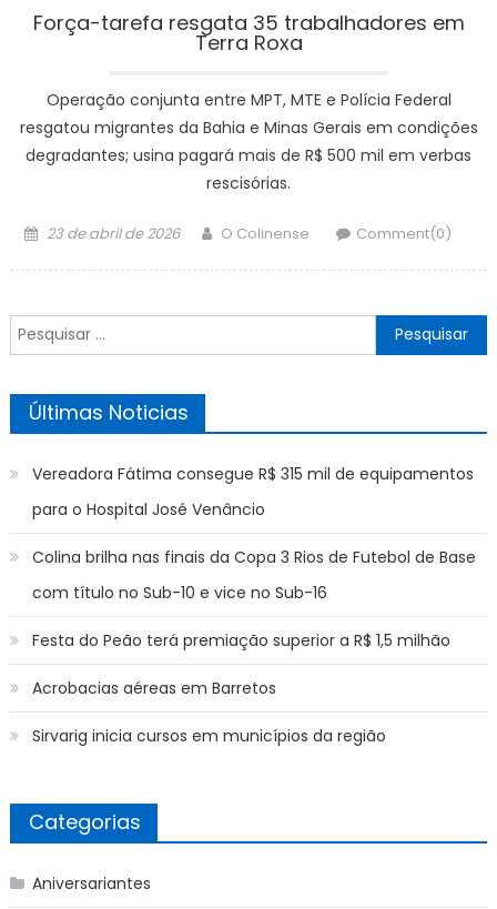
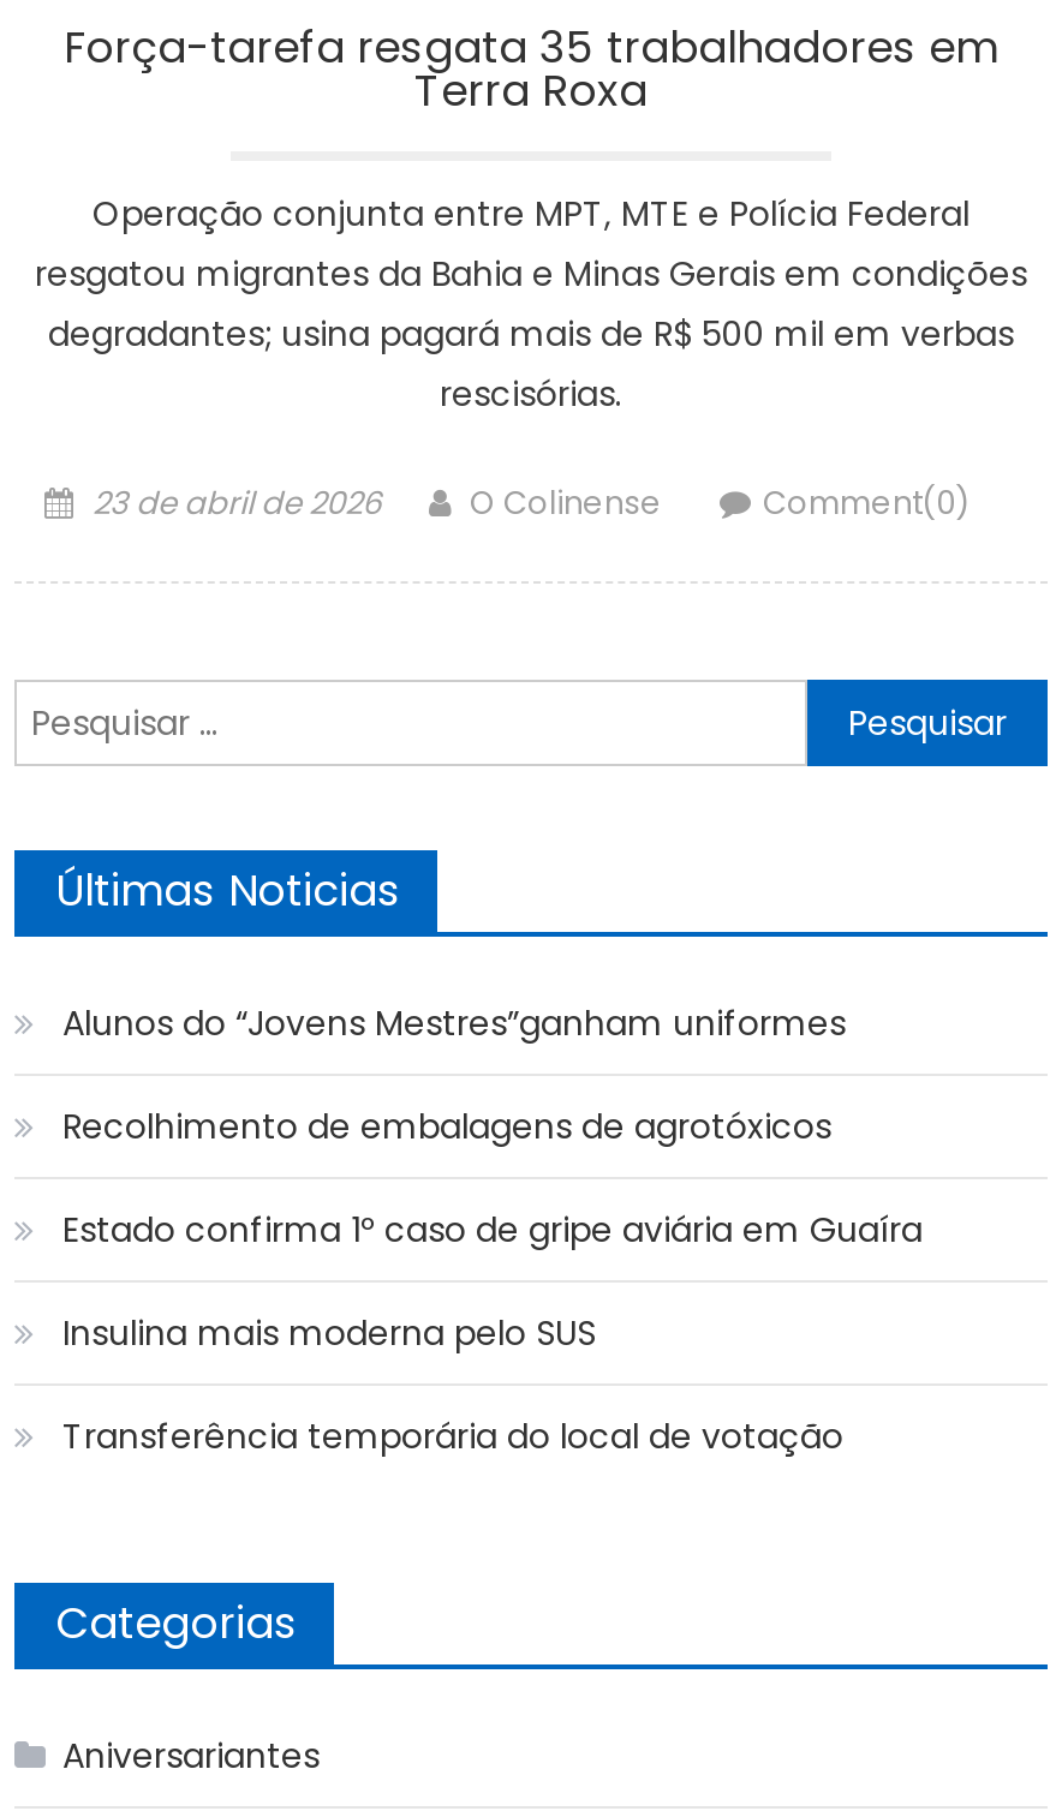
[32,462,476,747] Vereadora Fátima consegue R$ 315 mil de equipamentos | para o Hospital José Venâncio | Colina brilha nas finais da Copa 3 Rios de Futebol de Base | com título no Sub-10 e vice no Sub-16 | Festa do Peão terá premiação superior a R$ 1,5 milhão | Acrobacias aéreas em Barretos | Sirvarig inicia cursos em municípios da região -> [62,1001,923,1462] Alunos do “Jovens Mestres”ganham uniformes | Recolhimento de embalagens de agrotóxicos | Estado confirma 1º caso de gripe aviária em Guaíra | Insulina mais moderna pelo SUS | Transferência temporária do local de votação

